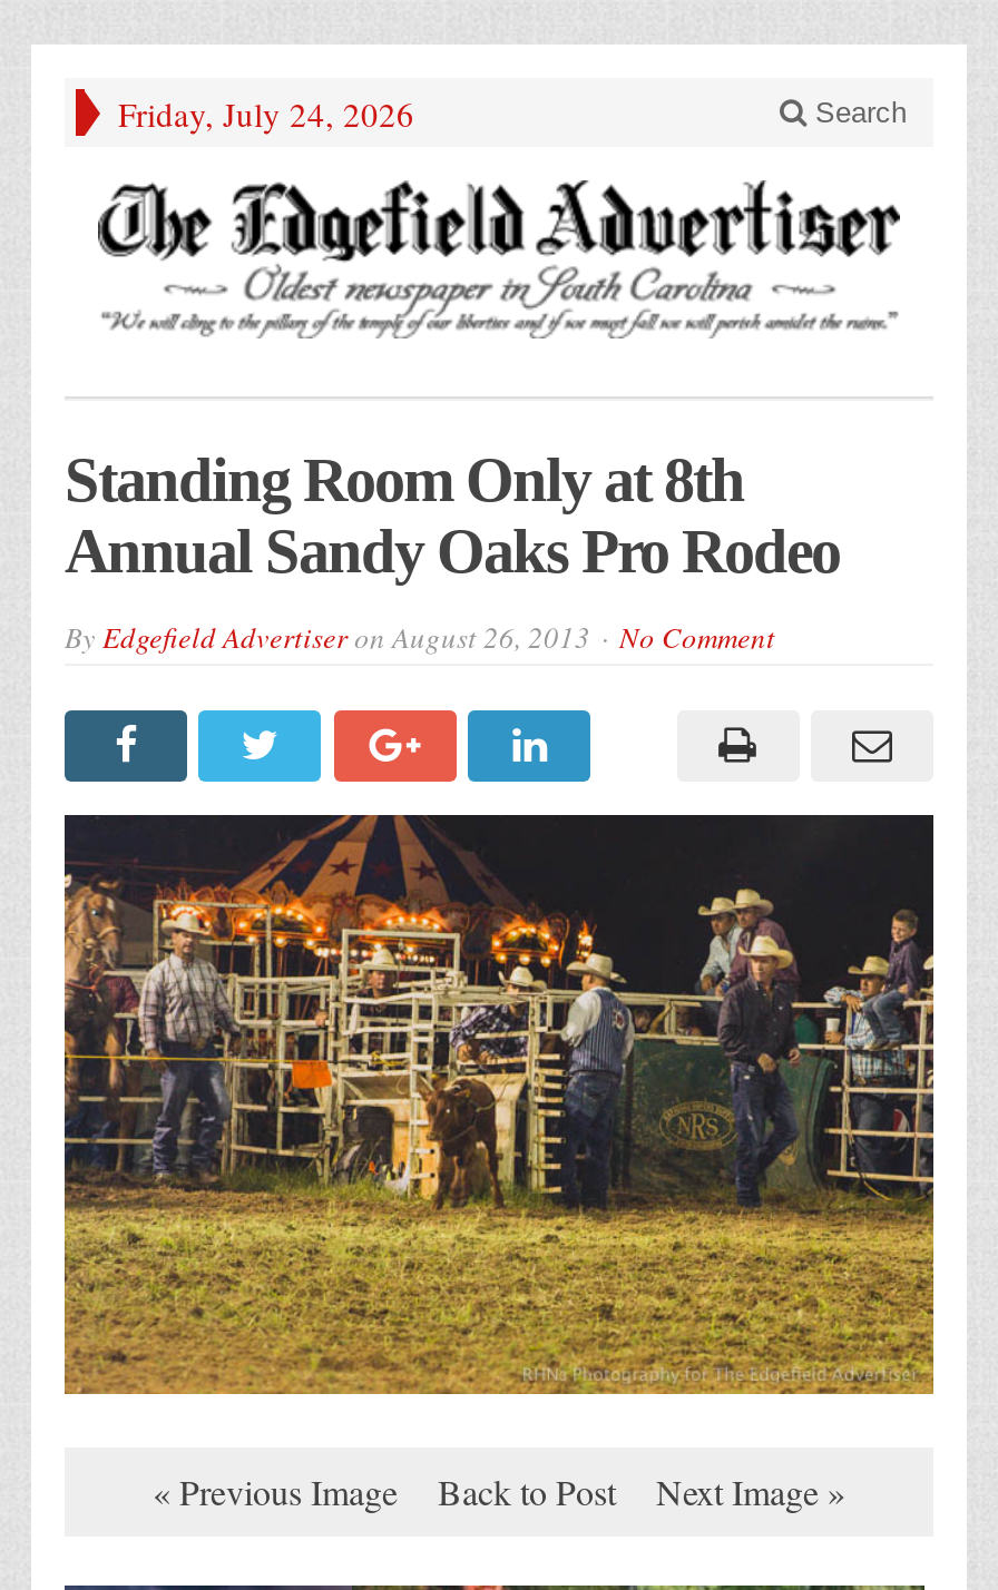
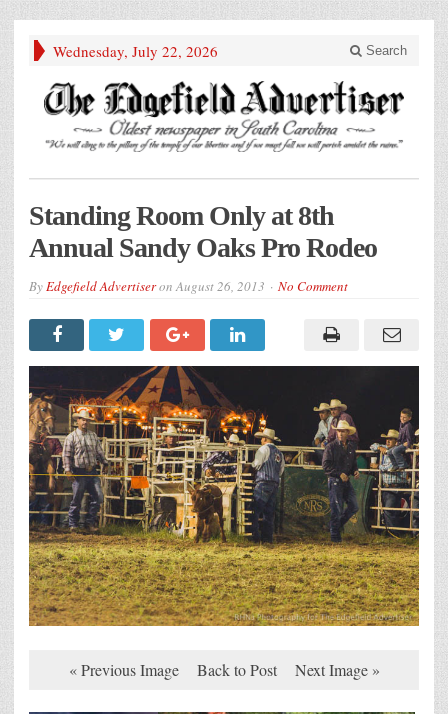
[118,91,414,136] Friday, July 24, 2026 -> [53,41,218,61] Wednesday, July 22, 2026

